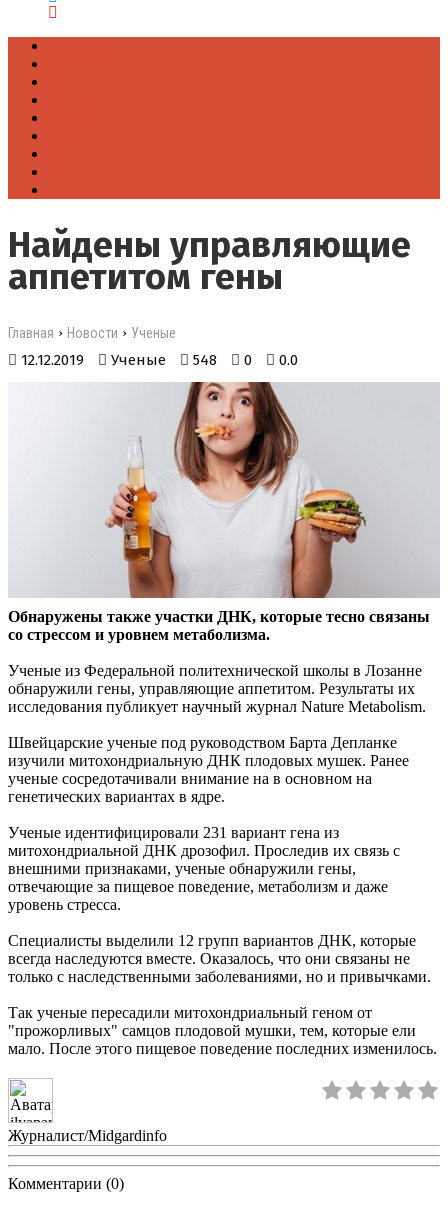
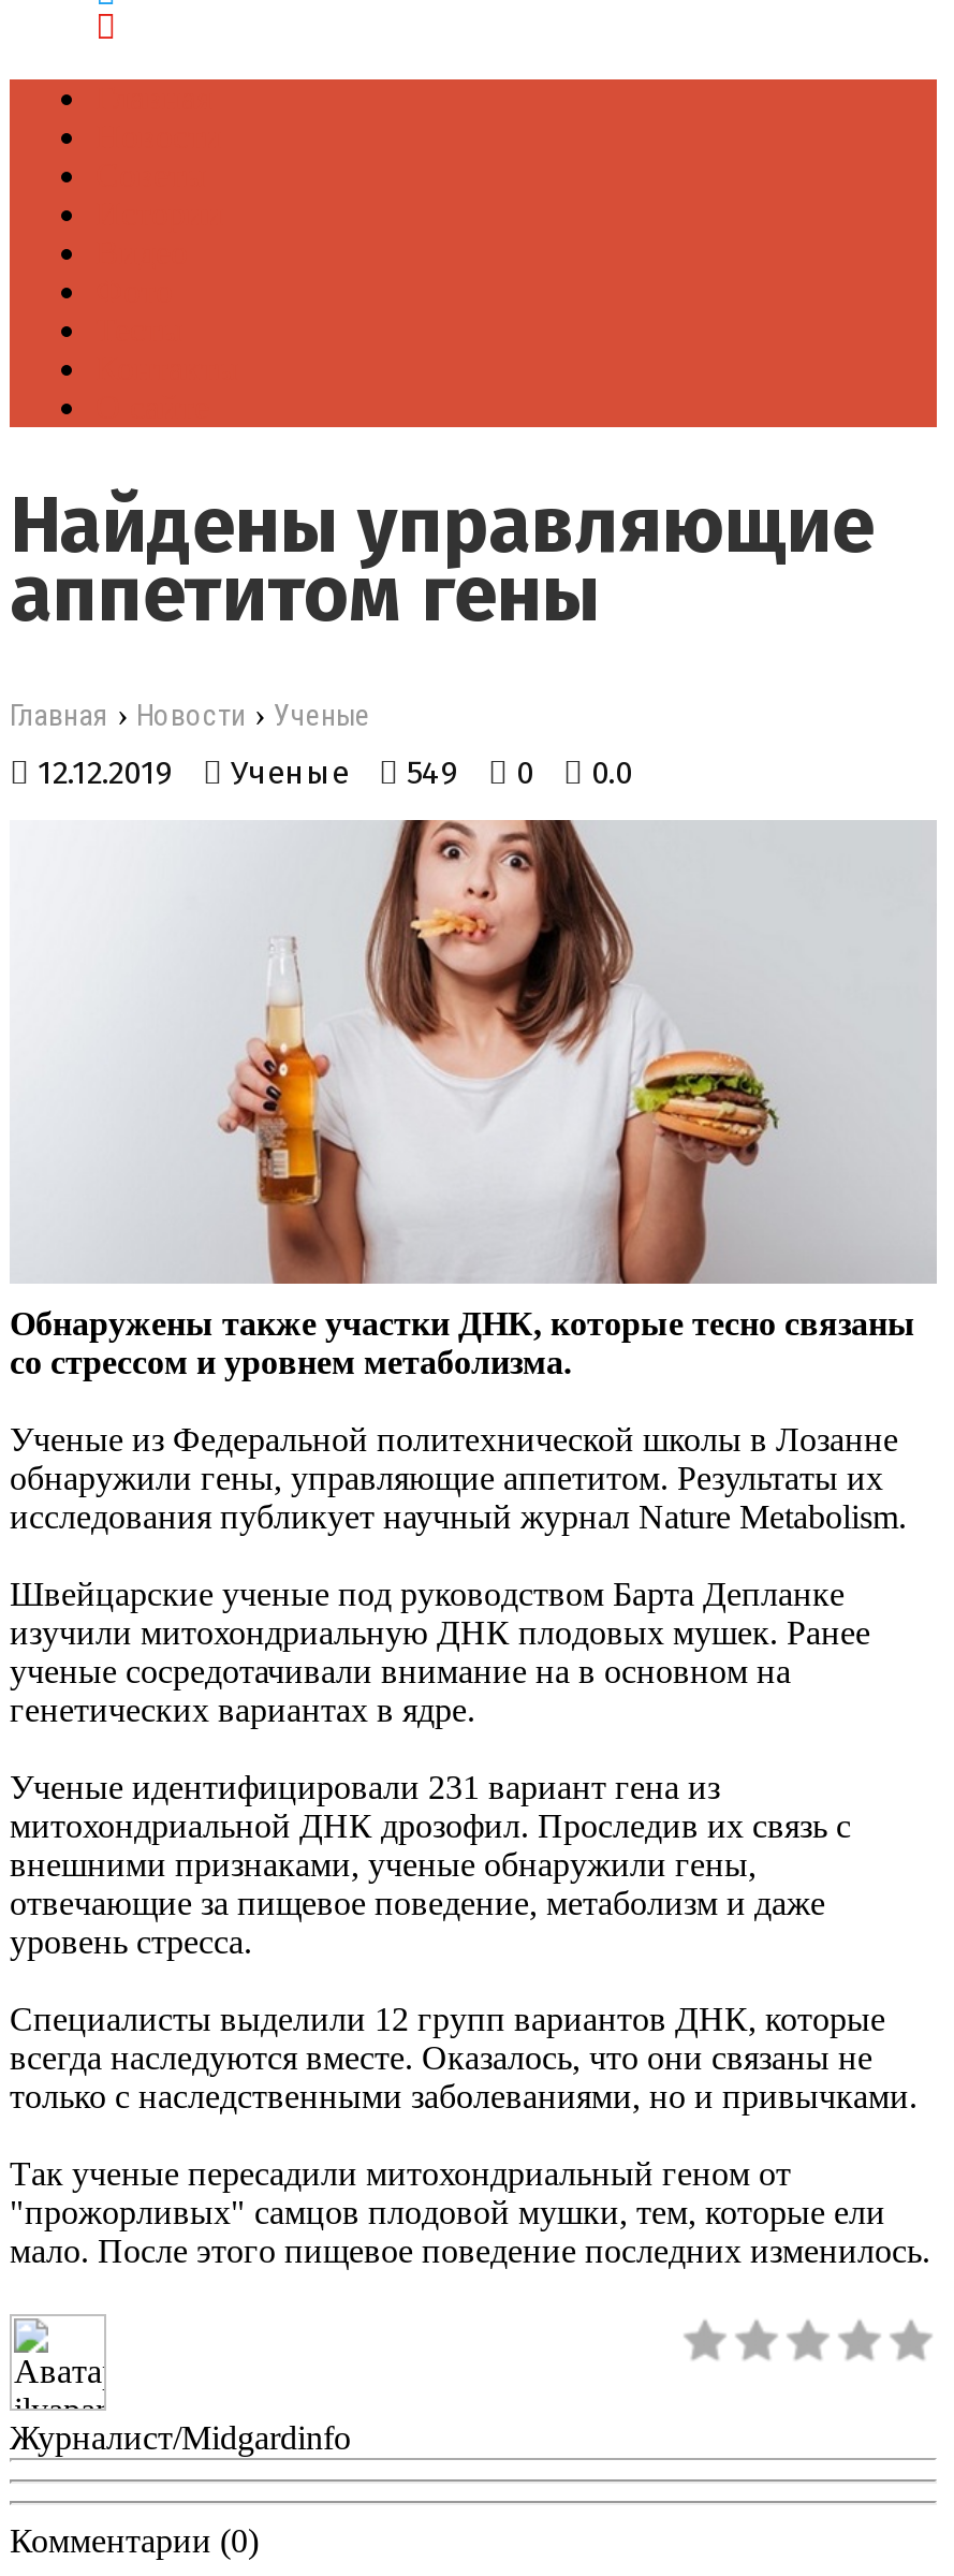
[21,351,298,369] 12.12.2019 Ученые 548 0 0.0 -> [38,753,632,792] 12.12.2019 Ученые 549 0 0.0

